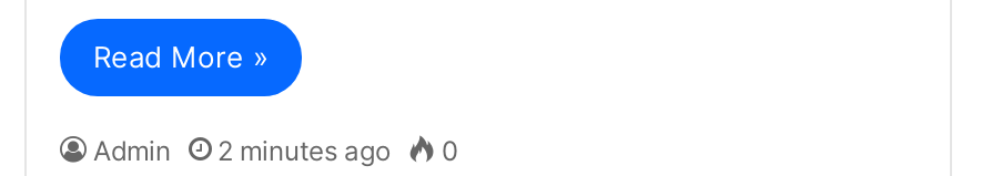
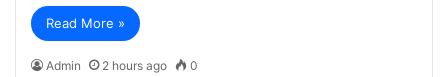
[93,134,459,167] Admin 2 minutes ago 0 -> [46,58,198,73] Admin 2 hours ago 0

